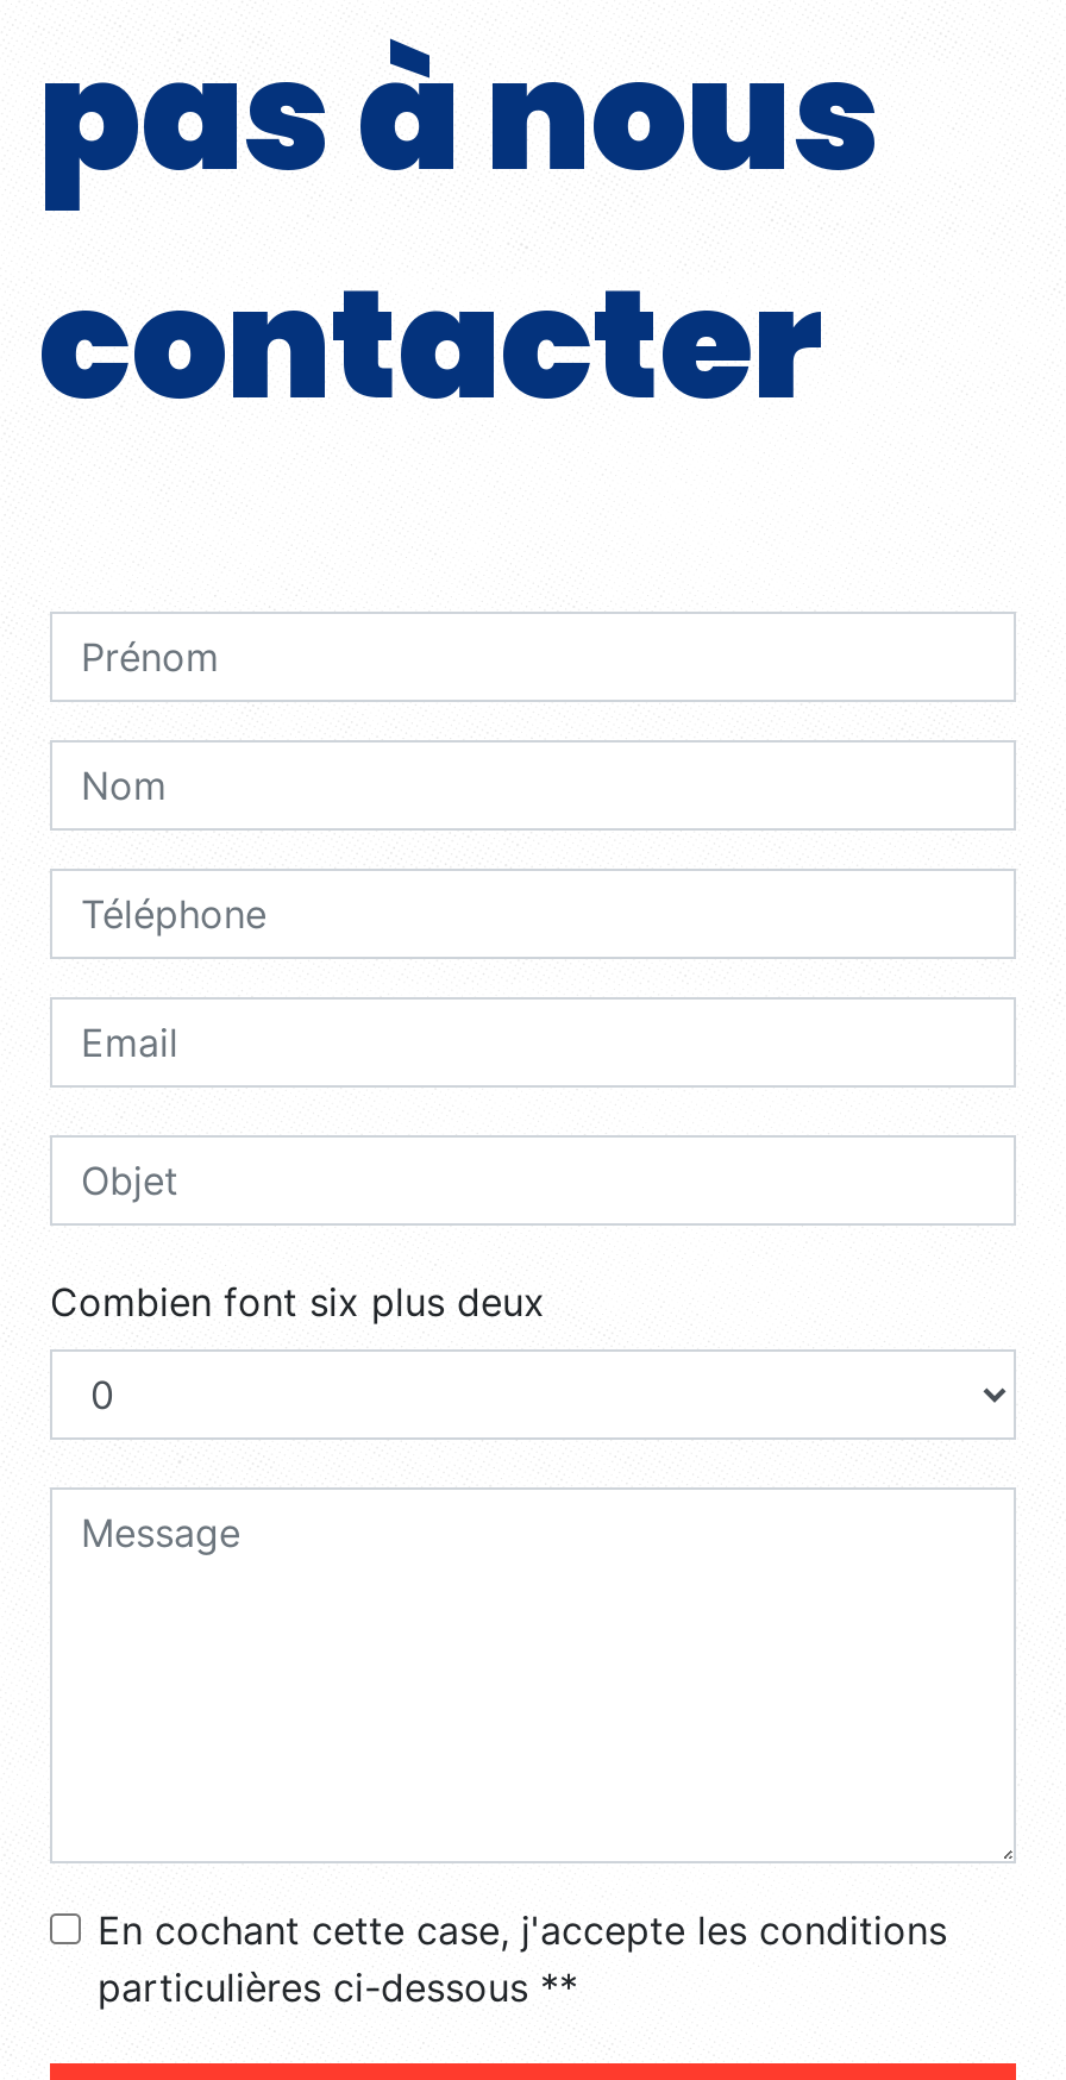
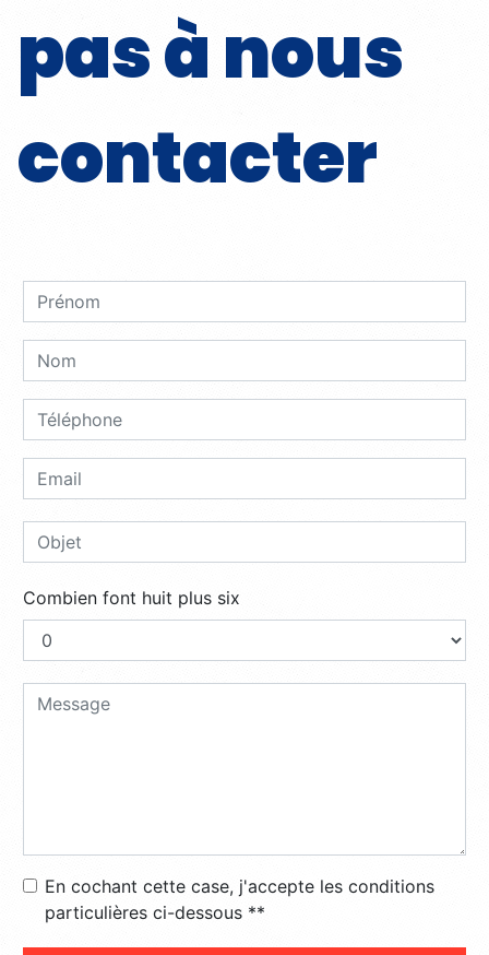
[50,1278,545,1326] Combien font six plus deux -> [23,587,240,609] Combien font huit plus six

